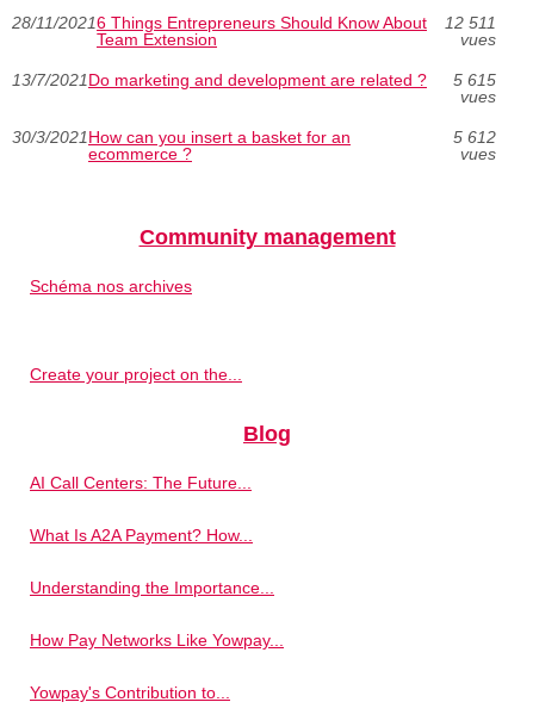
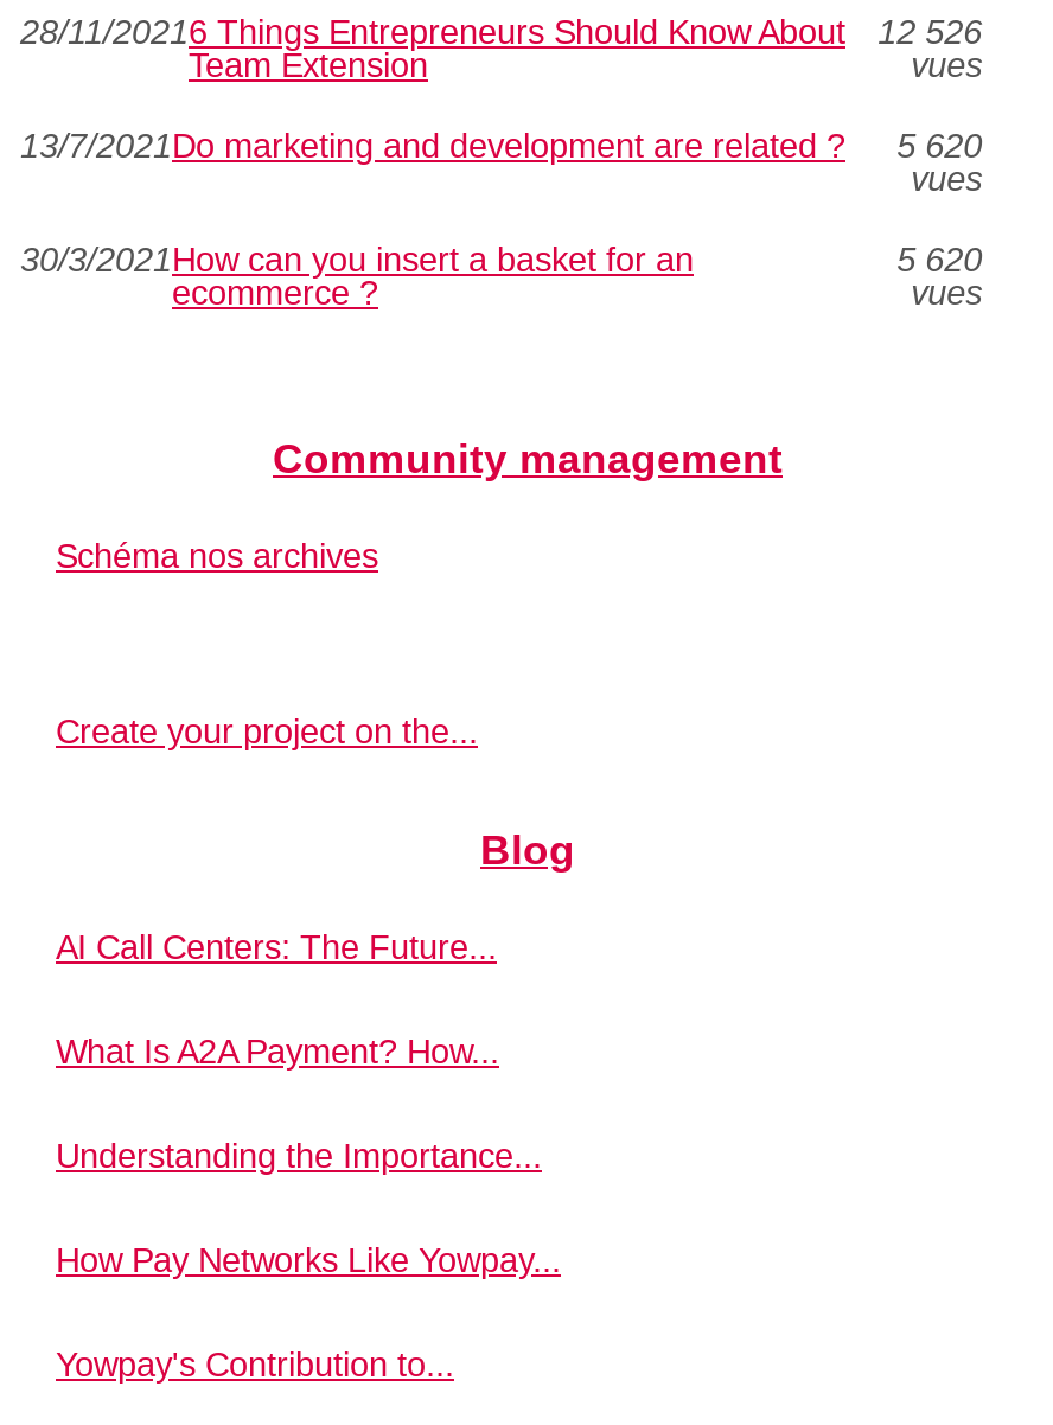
[12,13,496,32] 28/11/20216 Things Entrepreneurs Should Know About 12 511 -> [20,13,982,51] 28/11/20216 Things Entrepreneurs Should Know About 12 526
[12,70,496,89] 13/7/2021Do marketing and development are related ? 5 615 -> [20,127,982,165] 13/7/2021Do marketing and development are related ? 5 620
[453,128,496,147] 5 612 -> [897,241,982,279] 5 620

